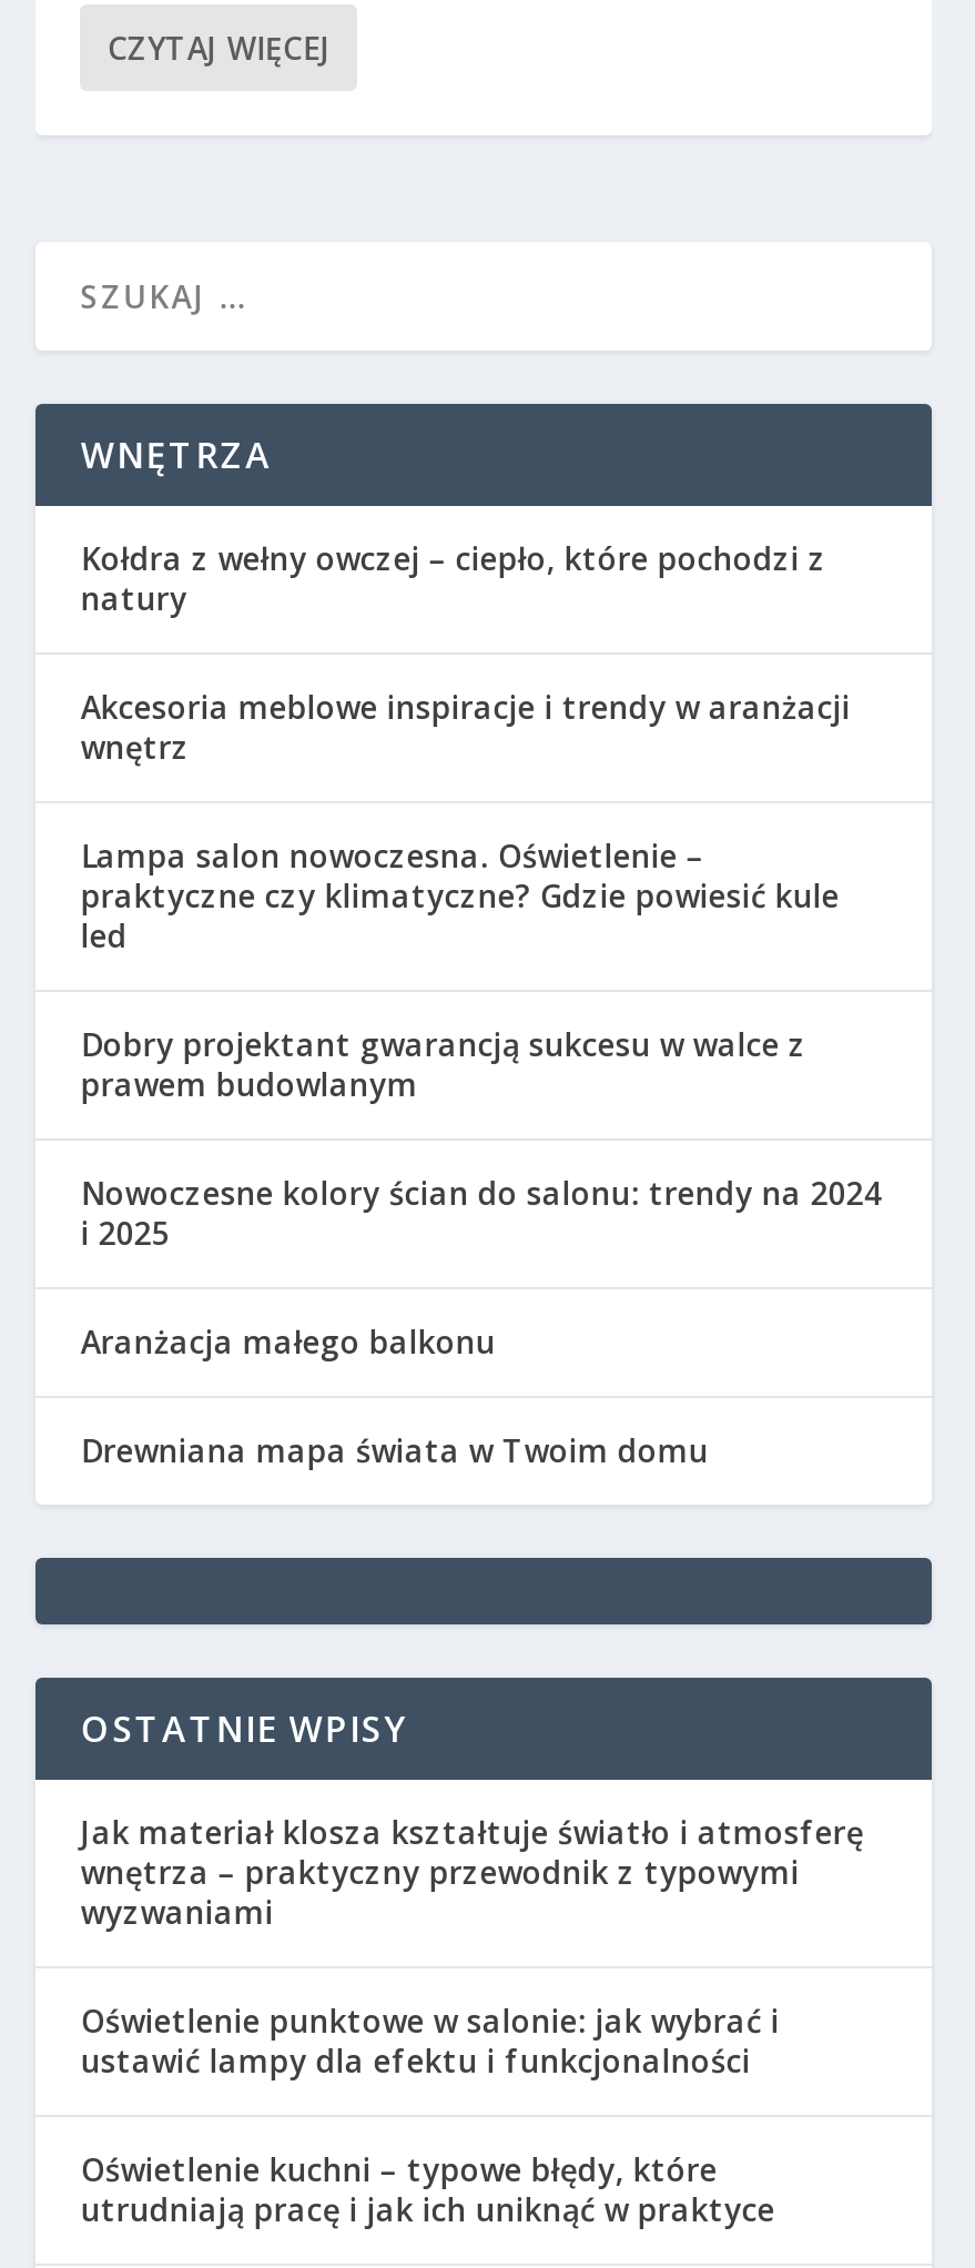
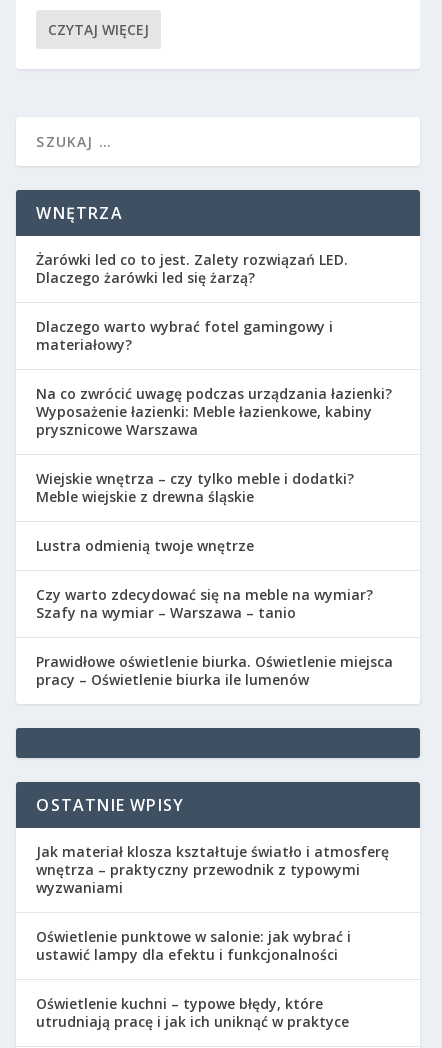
[81,537,826,619] Kołdra z wełny owczej – ciepło, które pochodzi z | natury -> [36,250,348,287] Żarówki led co to jest. Zalety rozwiązań LED. | Dlaczego żarówki led się żarzą?
[81,685,851,767] Akcesoria meblowe inspiracje i trendy w aranżacji | wnętrz -> [36,317,333,354] Dlaczego warto wybrać fotel gamingowy i | materiałowy?
[81,834,839,956] Lampa salon nowoczesna. Oświetlenie – | praktyczne czy klimatyczne? Gdzie powiesić kule | led -> [36,384,392,439] Na co zwrócić uwagę podczas urządzania łazienki? | Wyposażenie łazienki: Meble łazienkowe, kabiny | prysznicowe Warszawa
[81,1023,806,1105] Dobry projektant gwarancją sukcesu w walce z | prawem budowlanym -> [36,469,354,506] Wiejskie wnętrza – czy tylko meble i dodatki? | Meble wiejskie z drewna śląskie
[81,1171,882,1253] Nowoczesne kolory ścian do salonu: trendy na 2024 | i 2025 -> [36,536,254,555] Lustra odmienią twoje wnętrze
[81,1320,496,1362] Aranżacja małego balkonu -> [36,585,373,622] Czy warto zdecydować się na meble na wymiar? | Szafy na wymiar – Warszawa – tanio
[81,1429,709,1471] Drewniana mapa świata w Twoim domu -> [36,652,393,689] Prawidłowe oświetlenie biurka. Oświetlenie miejsca | pracy – Oświetlenie biurka ile lumenów

